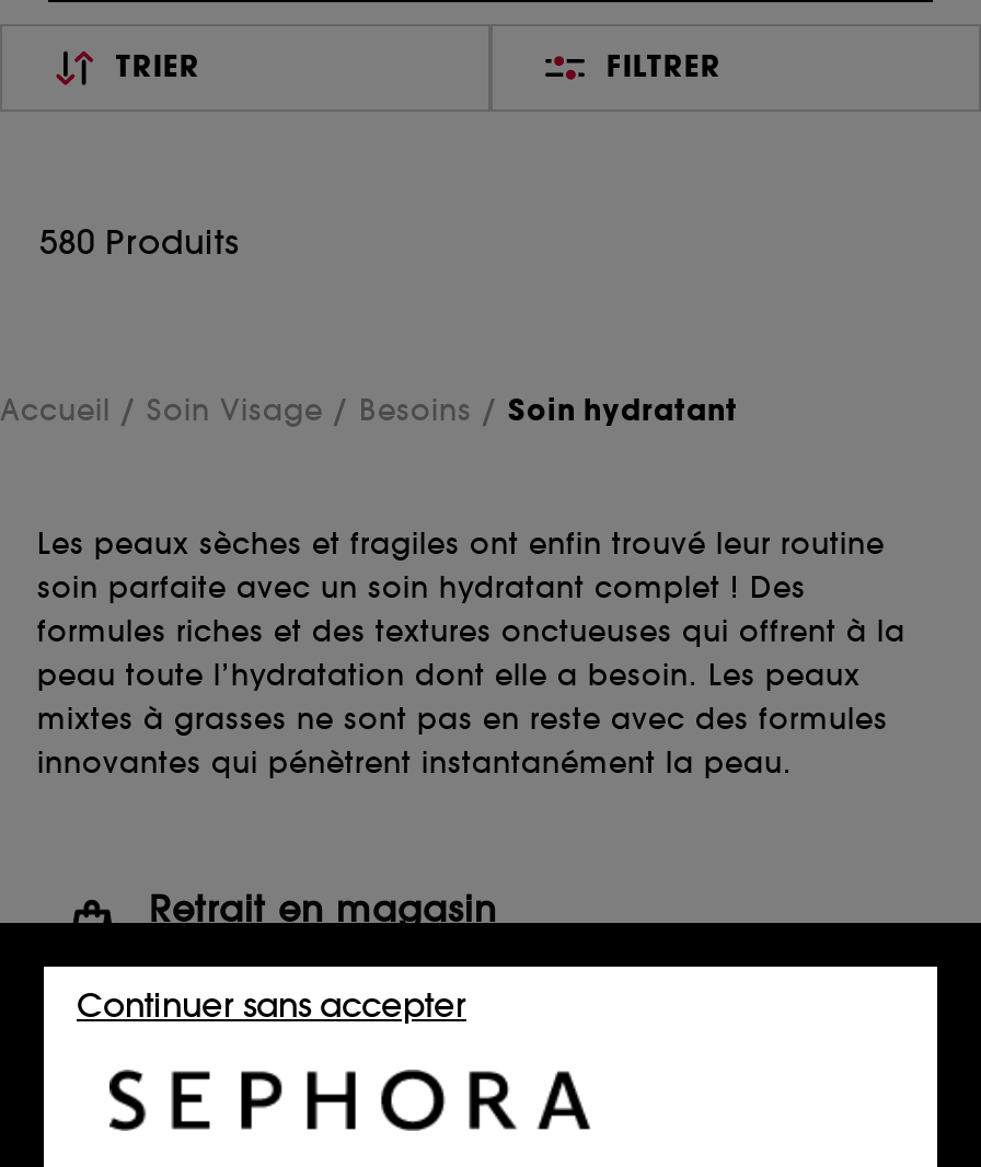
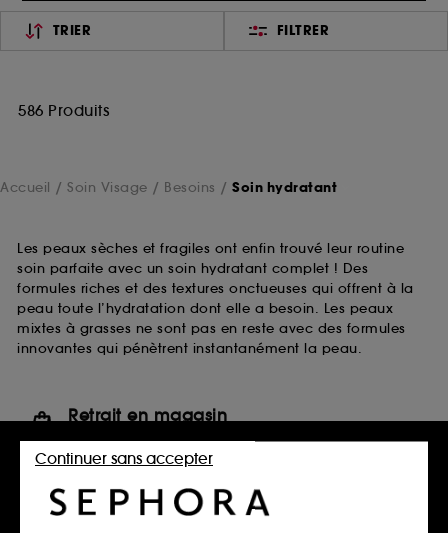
[39,221,239,263] 580 Produits -> [18,101,109,120] 586 Produits

